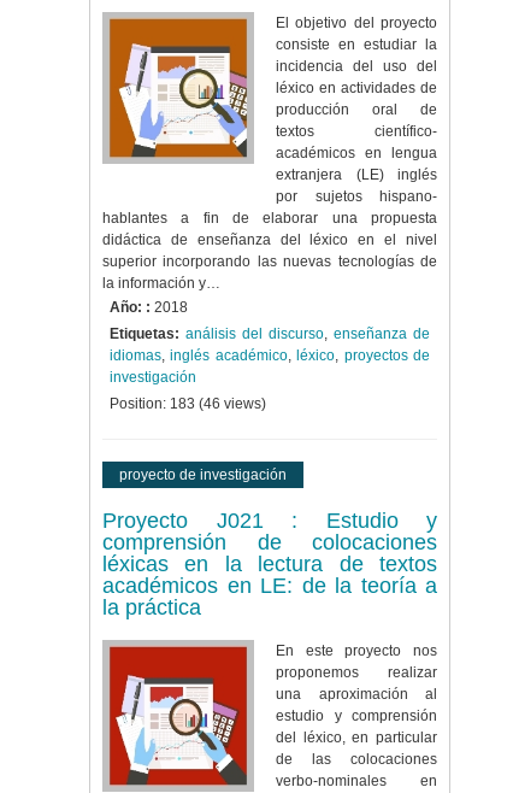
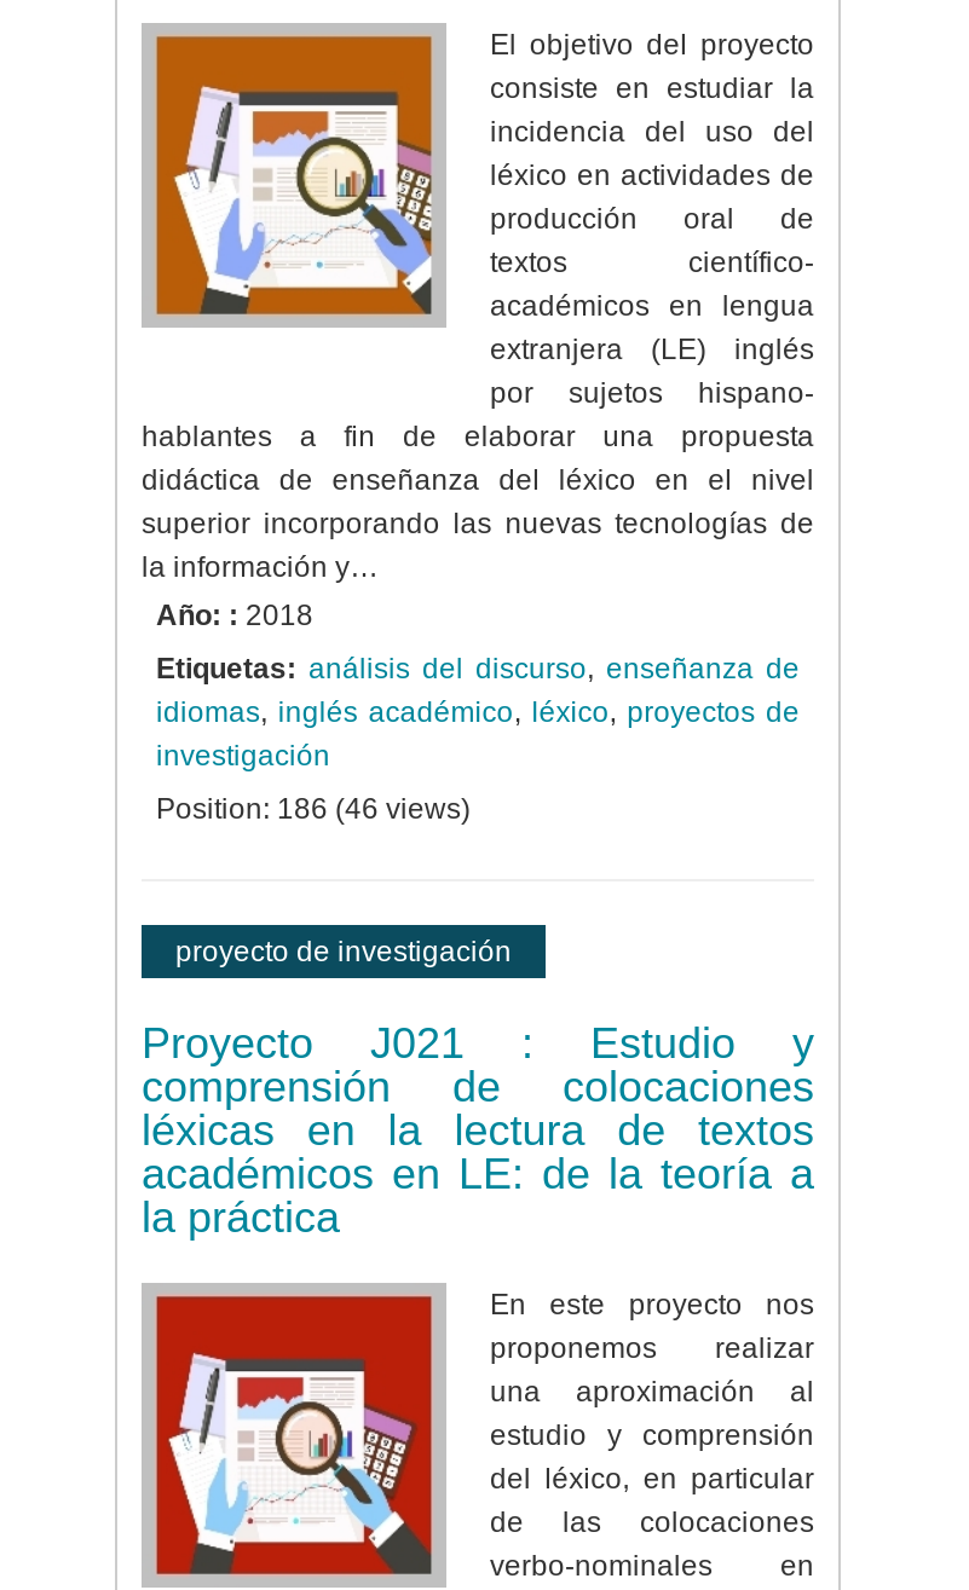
[110,395,266,412] Position: 183 (46 views) -> [156,792,471,826] Position: 186 (46 views)

